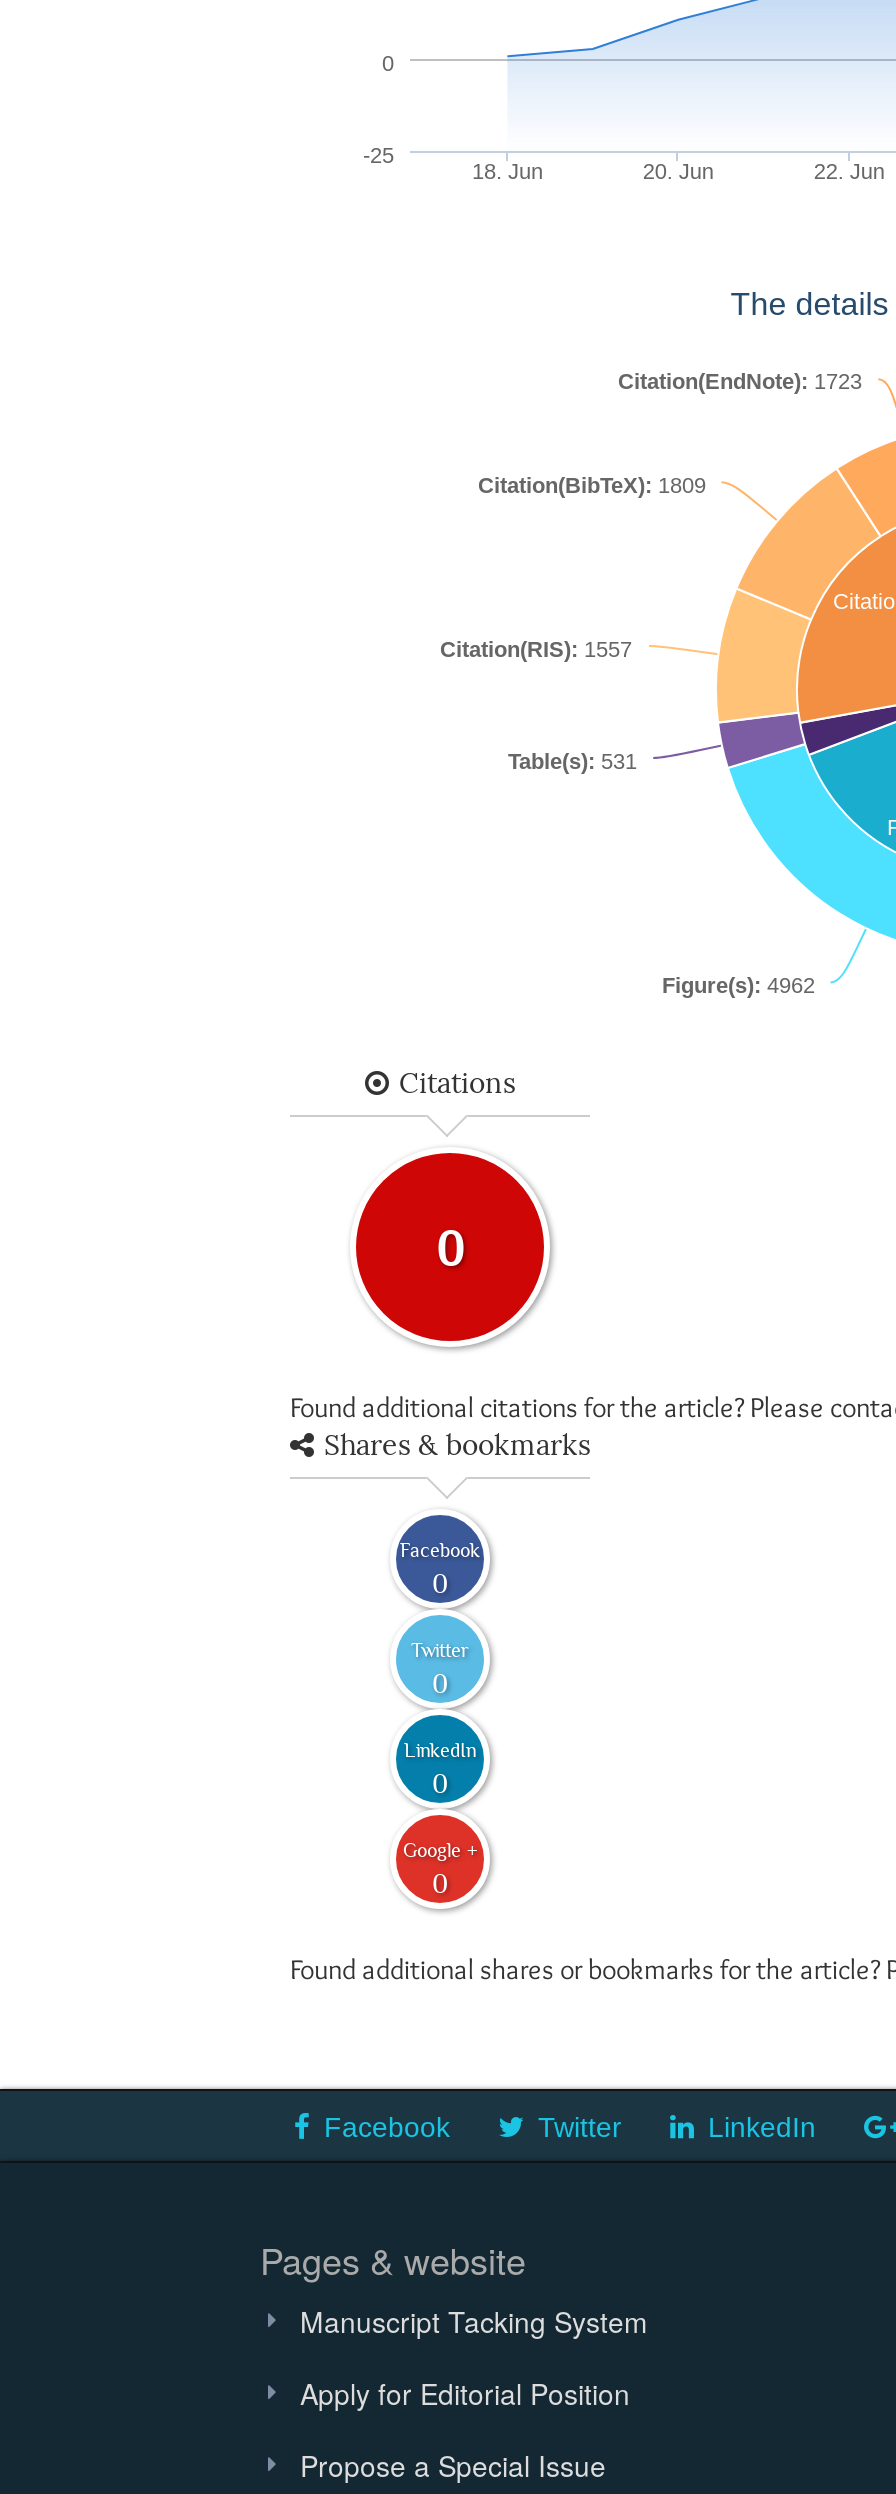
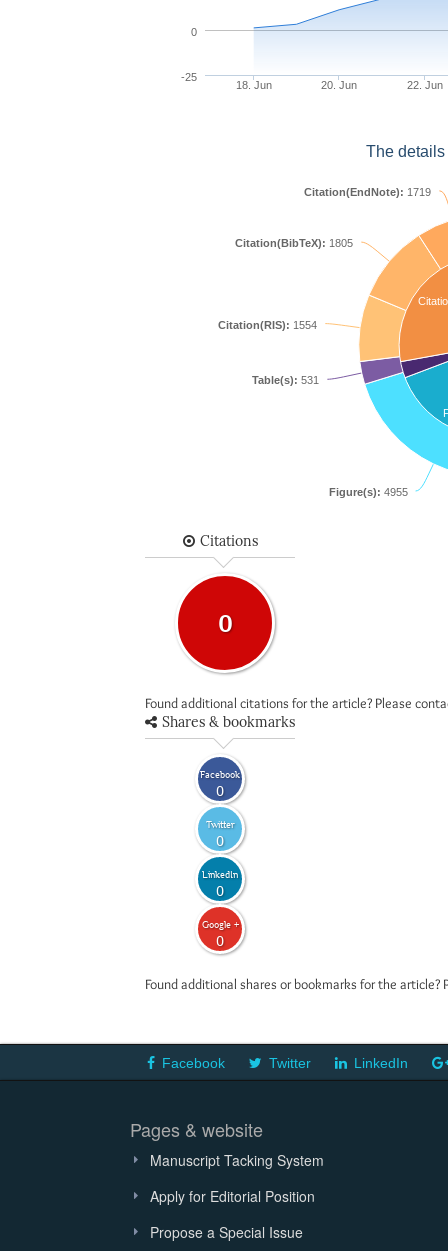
[618,369,862,394] Citation(EndNote): 1723 -> [304,186,431,198] Citation(EndNote): 1719
[478,473,706,498] Citation(BibTeX): 1809 -> [235,237,353,249] Citation(BibTeX): 1805
[440,637,632,662] Citation(RIS): 1557 -> [218,319,317,331] Citation(RIS): 1554
[662,973,815,998] Figure(s): 4962 -> [329,486,408,498] Figure(s): 4955

